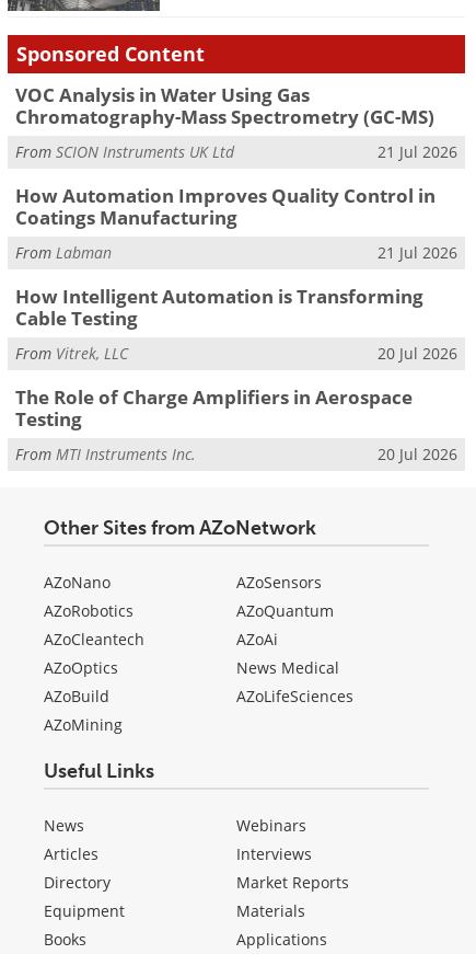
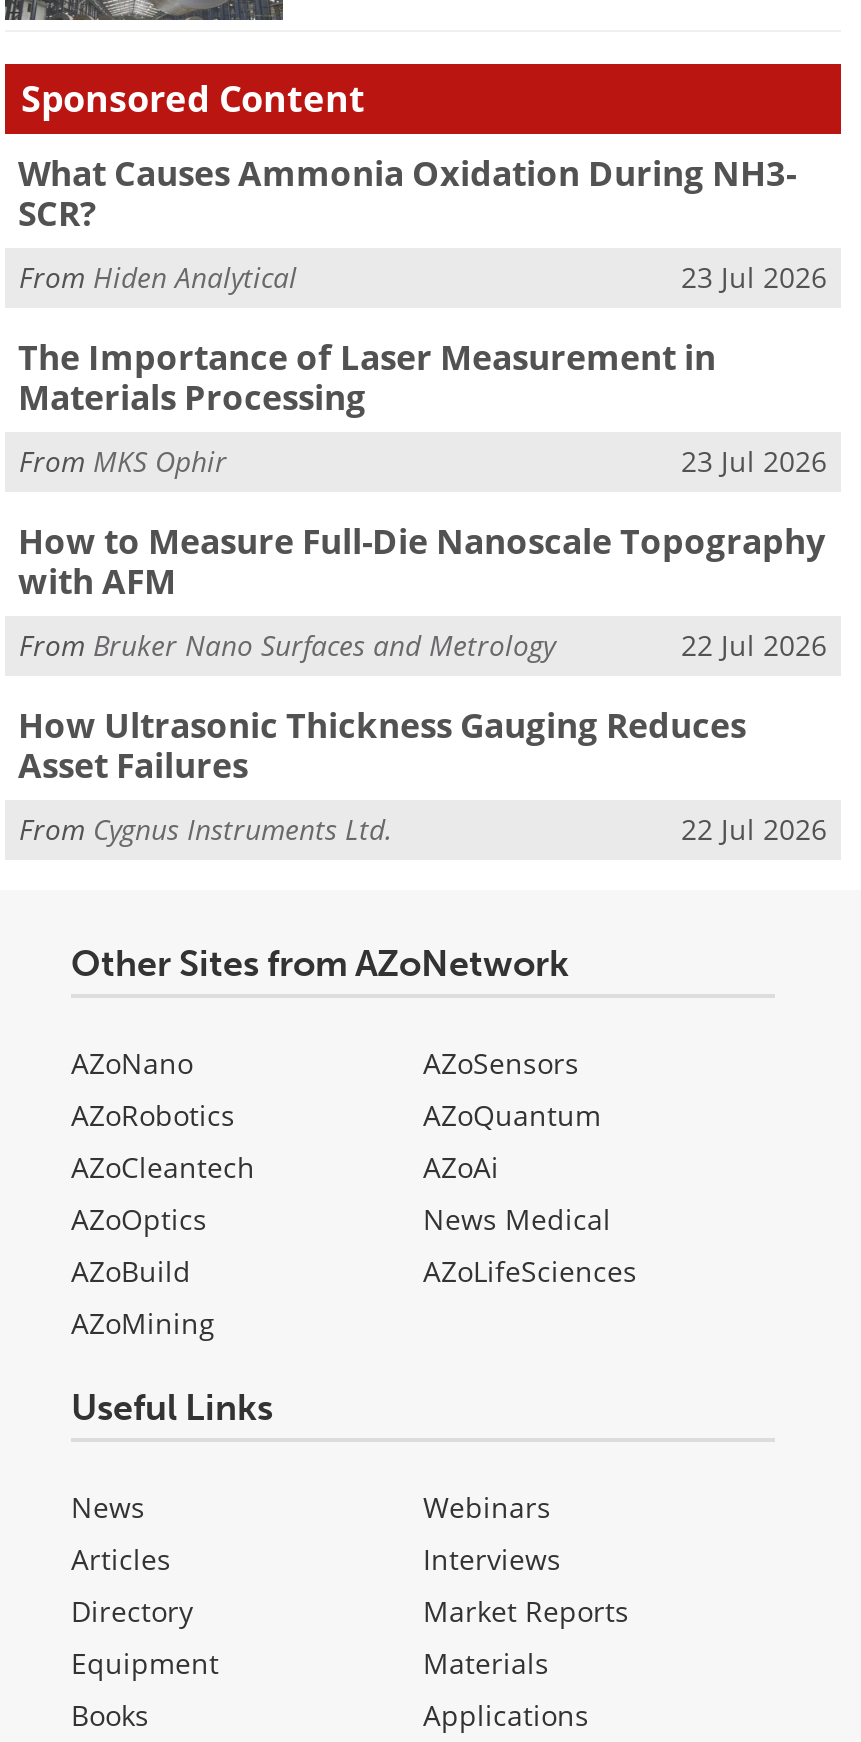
[15,82,434,129] VOC Analysis in Water Using Gas | Chromatography-Mass Spectrometry (GC-MS) -> [18,150,796,236] What Causes Ammonia Oxidation During NH3- | SCR?
[15,141,457,162] From SCION Instruments UK Ltd | 21 Jul 2026 -> [19,257,827,295] From Hiden Analytical | 23 Jul 2026
[15,183,435,230] How Automation Improves Quality Control in | Coatings Manufacturing -> [18,334,716,420] The Importance of Laser Measurement in | Materials Processing
[15,242,457,262] From Labman | 21 Jul 2026 -> [19,441,827,479] From MKS Ophir | 23 Jul 2026
[15,284,423,331] How Intelligent Automation is Transforming | Cable Testing -> [18,518,826,604] How to Measure Full-Die Nanoscale Topography | with AFM
[15,342,457,363] From Vitrek, LLC | 20 Jul 2026 -> [19,625,827,663] From Bruker Nano Surfaces and Metrology | 22 Jul 2026
[15,385,412,432] The Role of Charge Amplifiers in Aerospace | Testing -> [18,703,746,789] How Ultrasonic Thickness Gauging Reduces | Asset Failures
[15,443,457,464] From MTI Instruments Inc. | 20 Jul 2026 -> [19,810,827,848] From Cygnus Instruments Ltd. | 22 Jul 2026

